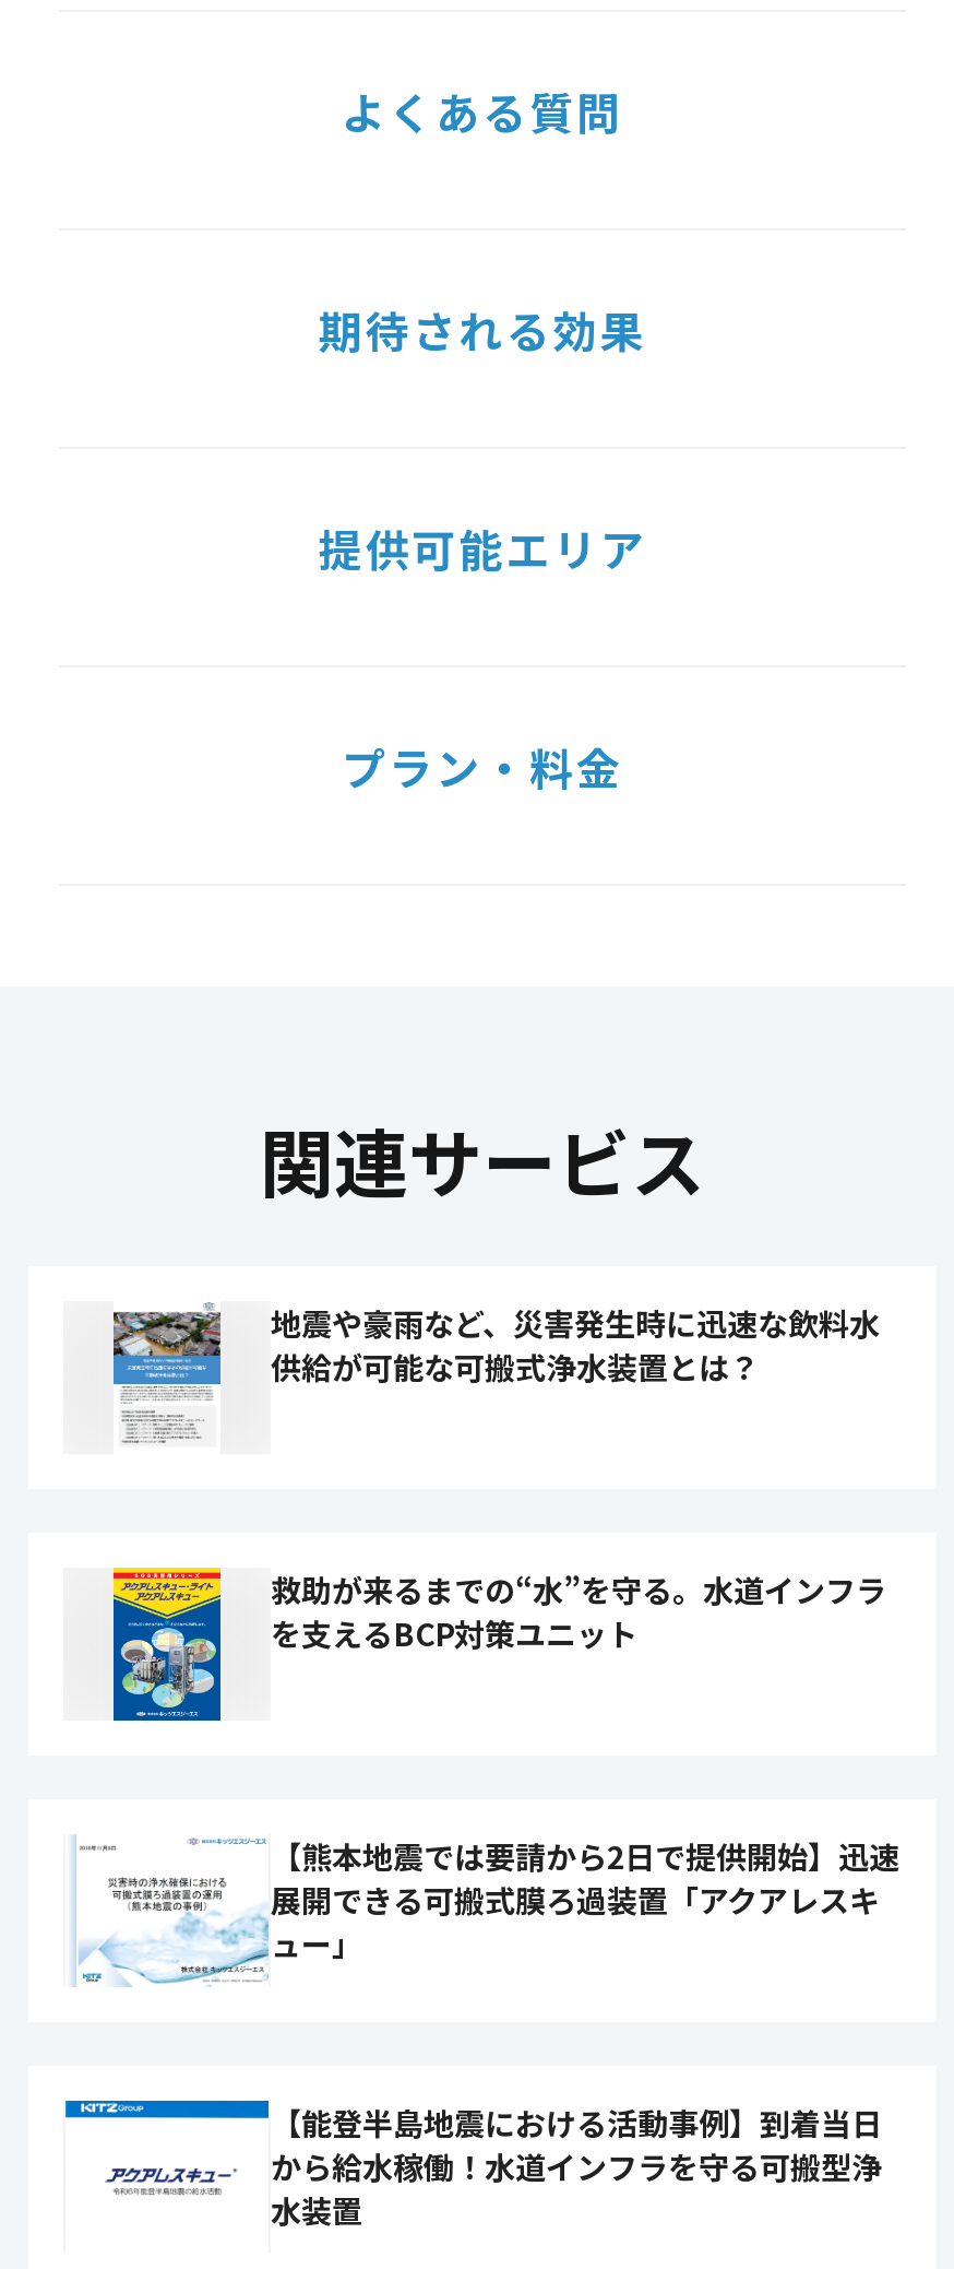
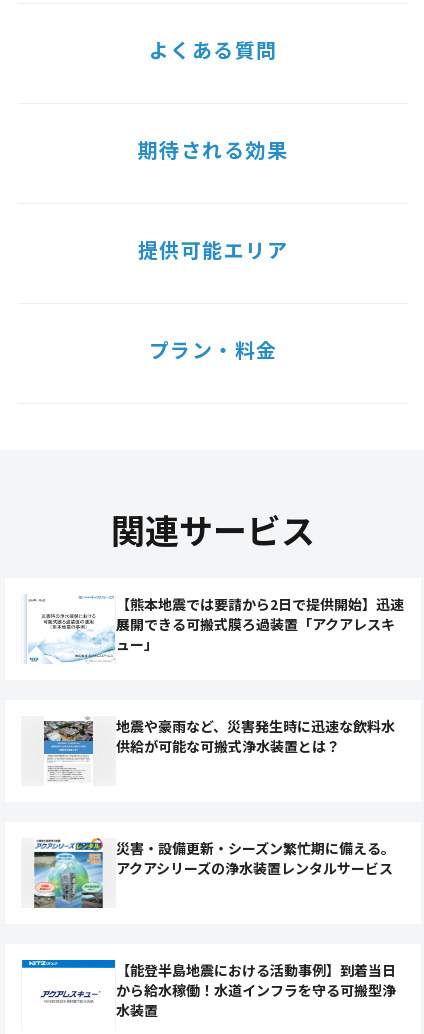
moved [109,1301,880,1445] -> [43,716,395,782]: [image] | 地震や豪雨など、災害発生時に迅速な飲料水 | 供給が可能な可搬式浄水装置とは？
[111,1565,886,1723] [image] | 救助が来るまでの“水”を守る。水道インフラ | を支えるBCP対策ユニット -> none
moved [72,1834,899,1989] -> [25,594,404,665]: [image] | 【熊本地震では要請から2日で提供開始】迅速 | 展開できる可搬式膜ろ過装置「アクアレスキ
none -> [32,837,395,909] [image] | 災害・設備更新・シーズン繁忙期に備える。 | アクアシリーズの浄水装置レンタルサービス

